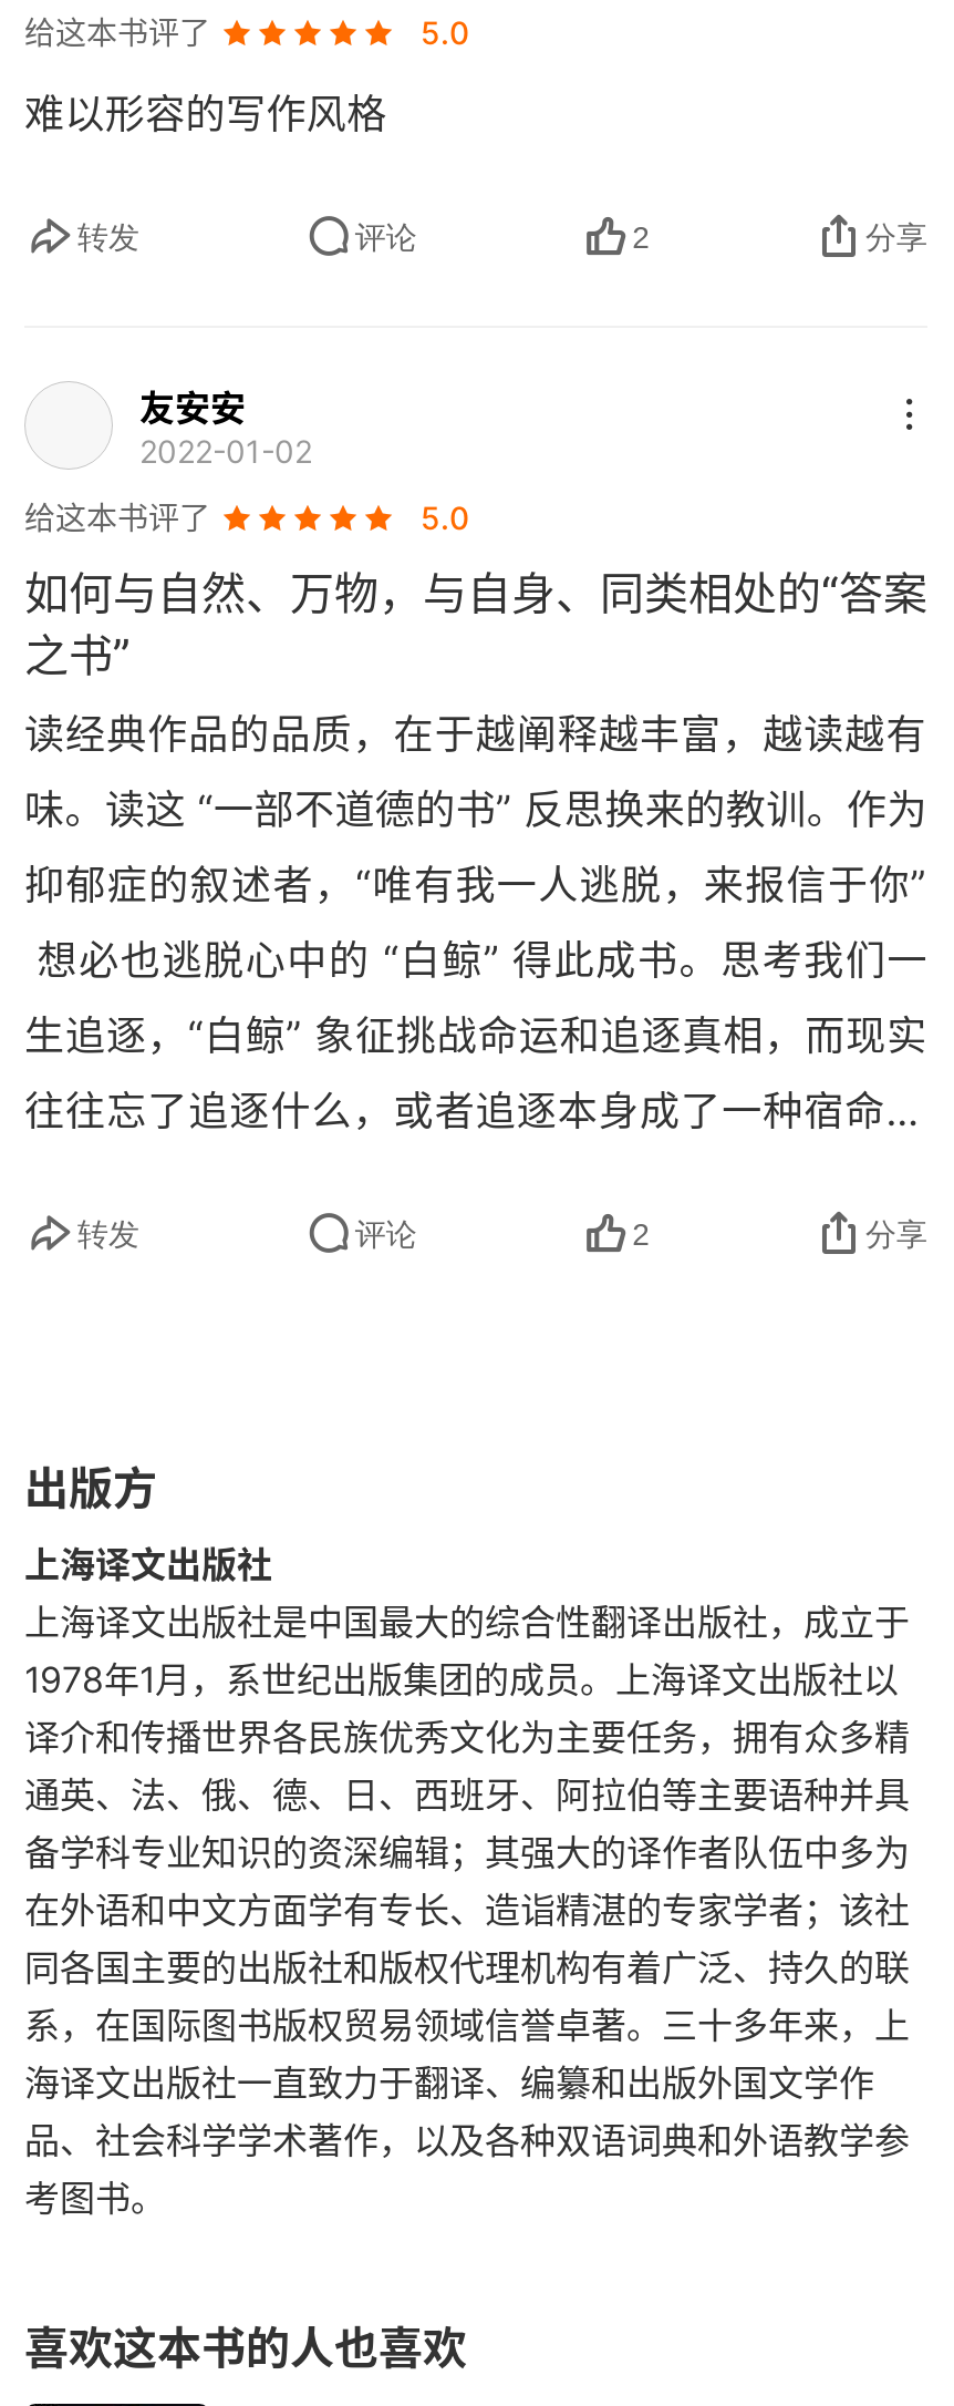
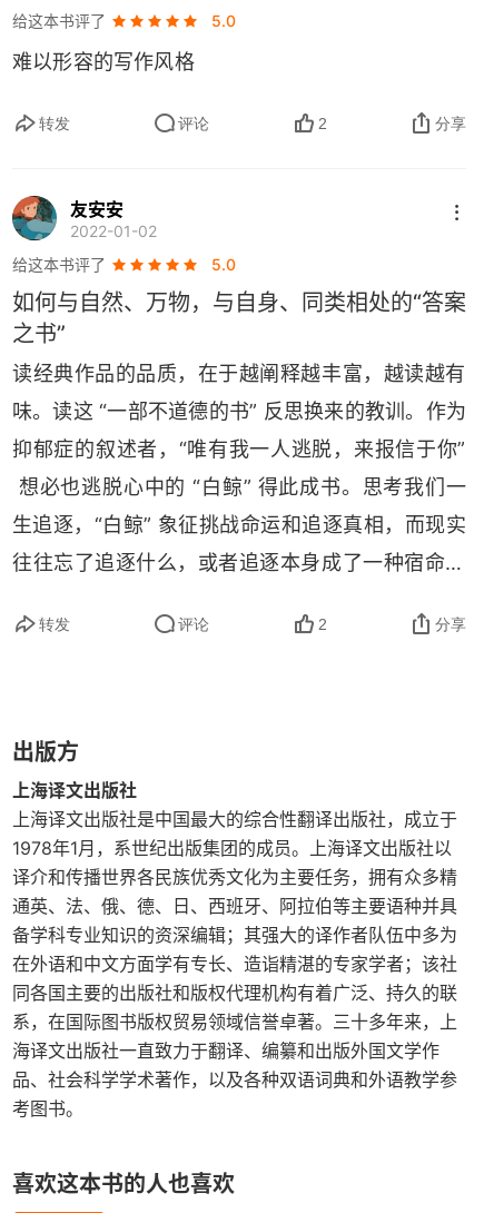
none -> [11,195,58,241] [image]

